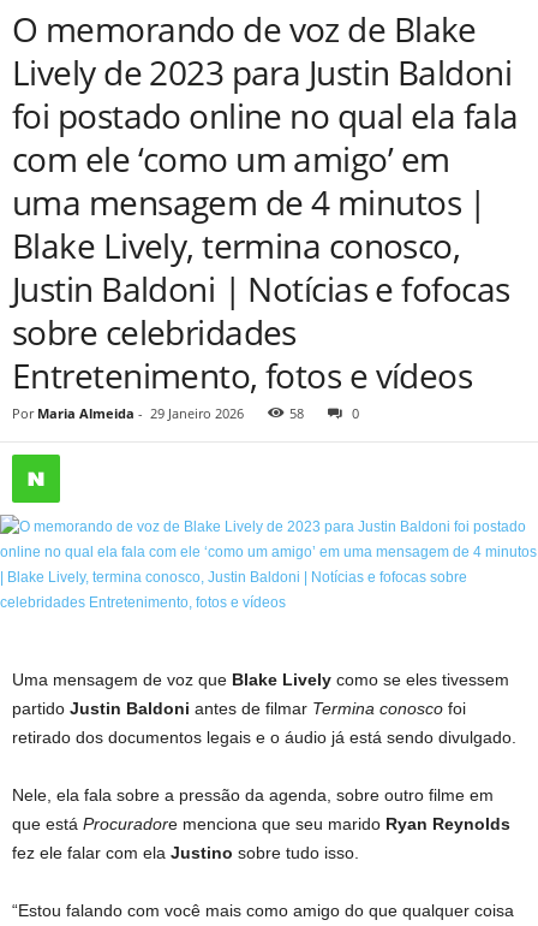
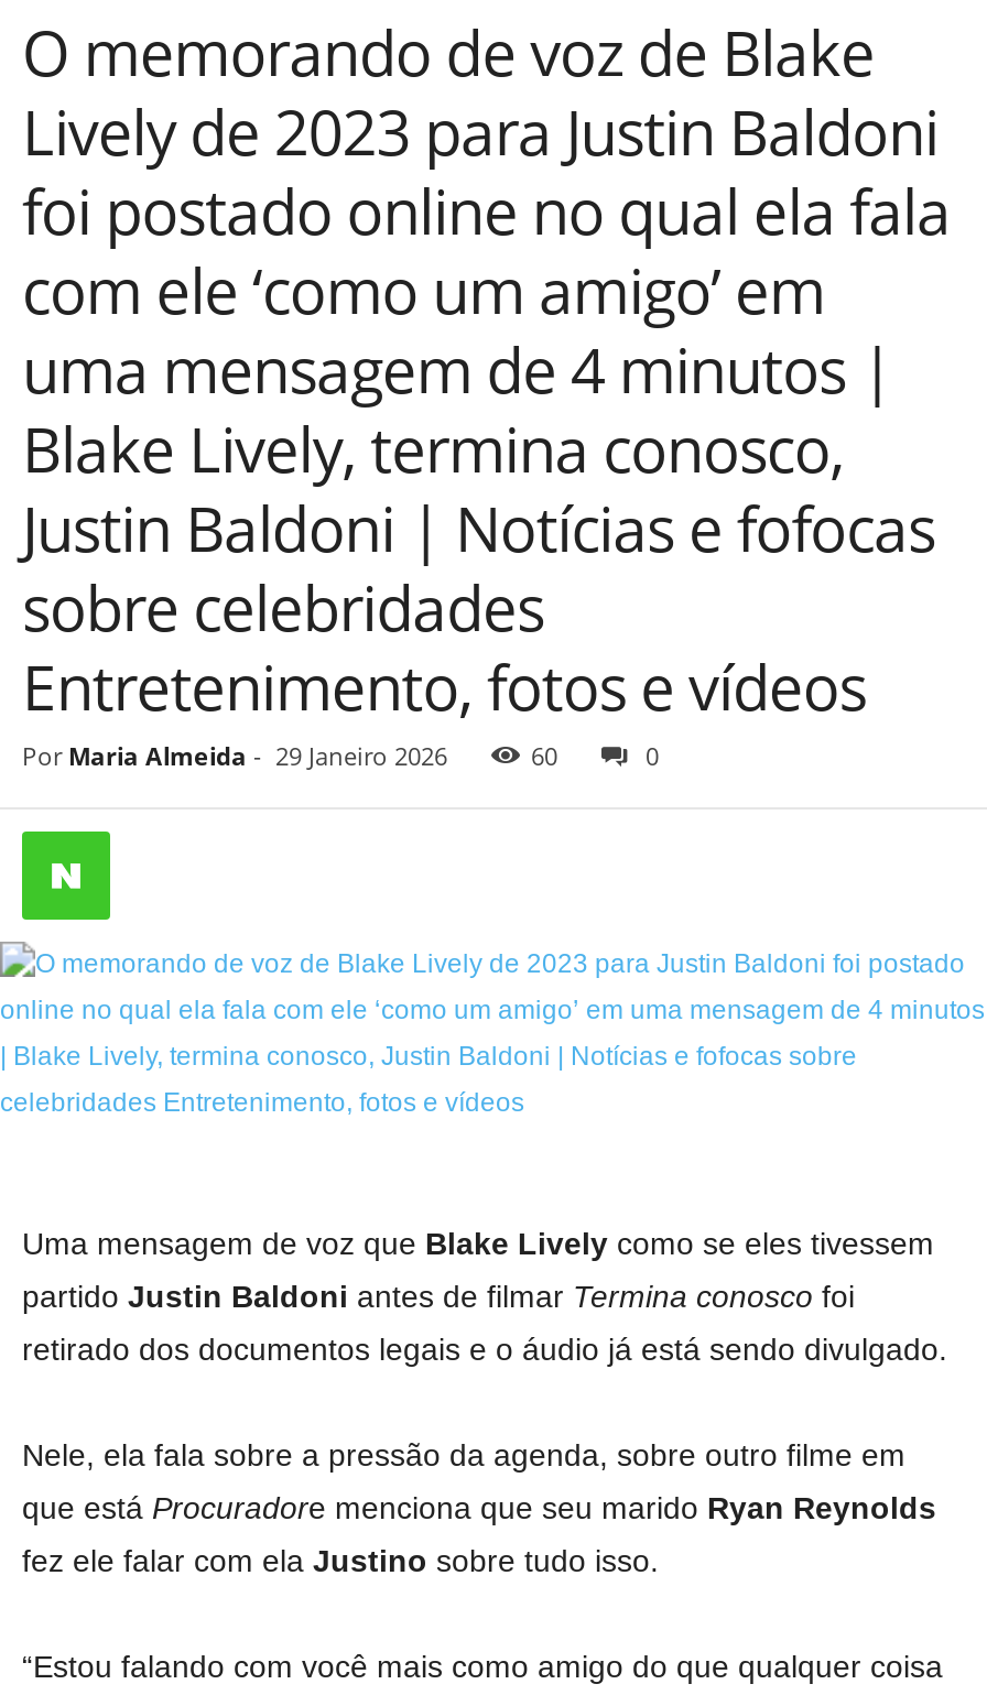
[289,404,304,422] 58 -> [531,739,557,772] 60

